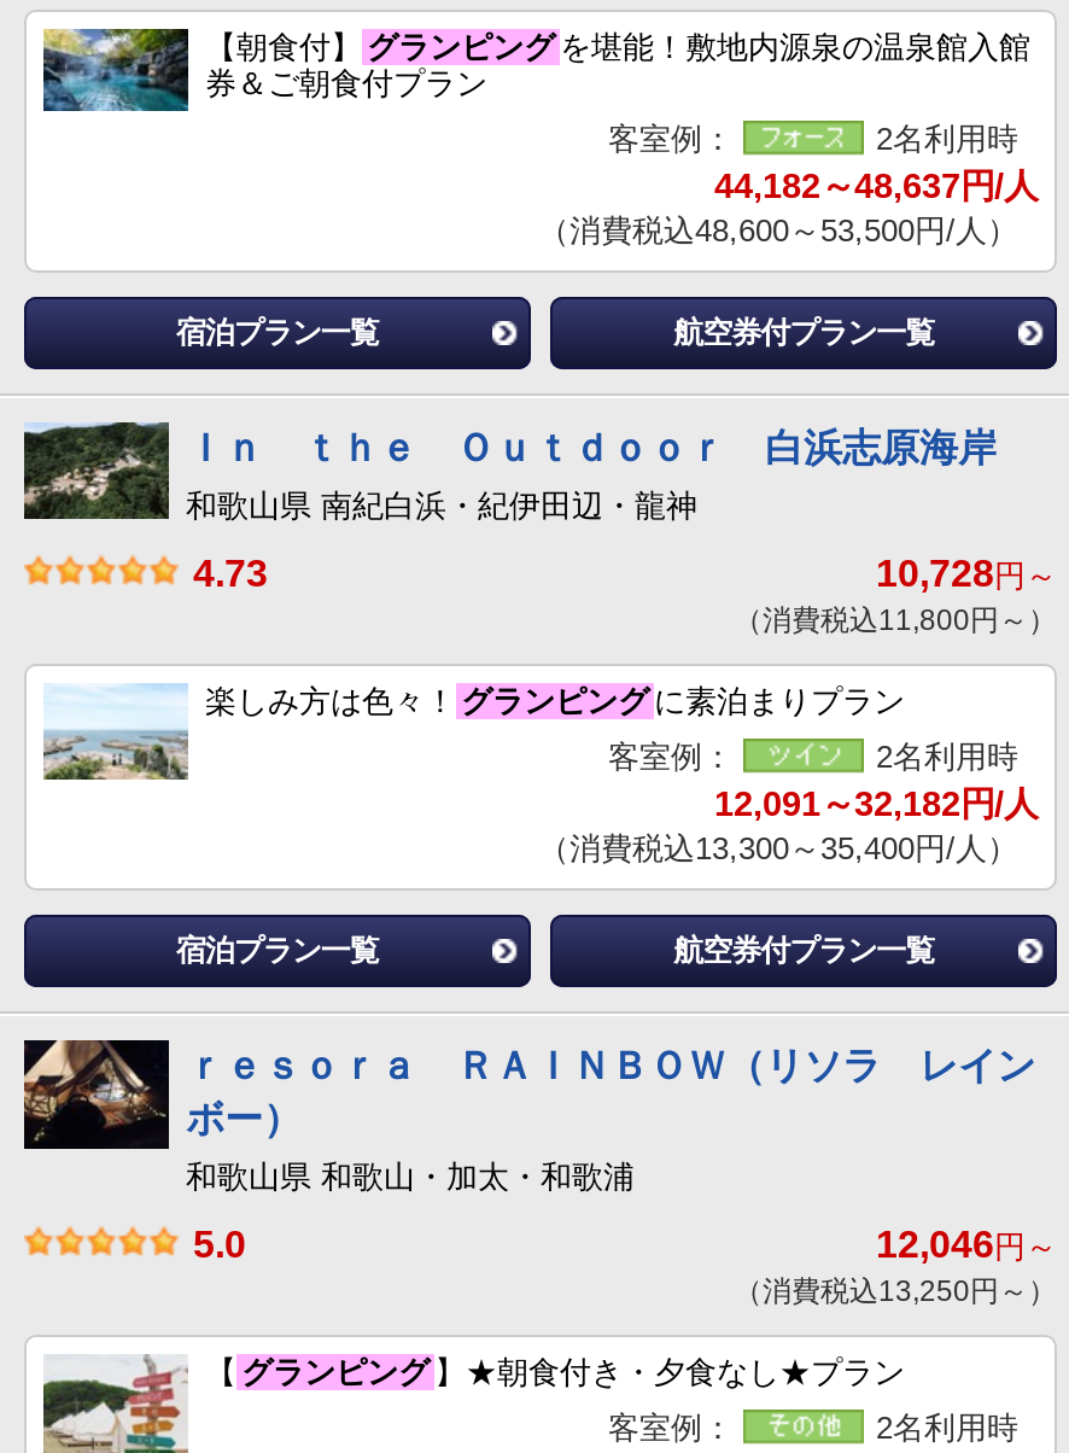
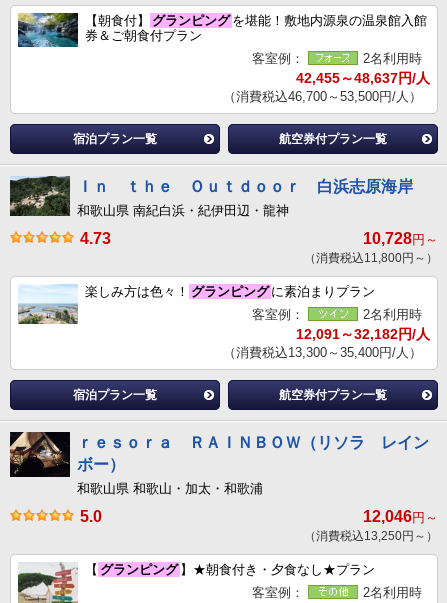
[714,167,1038,206] 44,182～48,637円/人 -> [296,70,430,86] 42,455～48,637円/人
[538,213,1018,249] （消費税込48,600～53,500円/人） -> [223,89,422,104] （消費税込46,700～53,500円/人）

